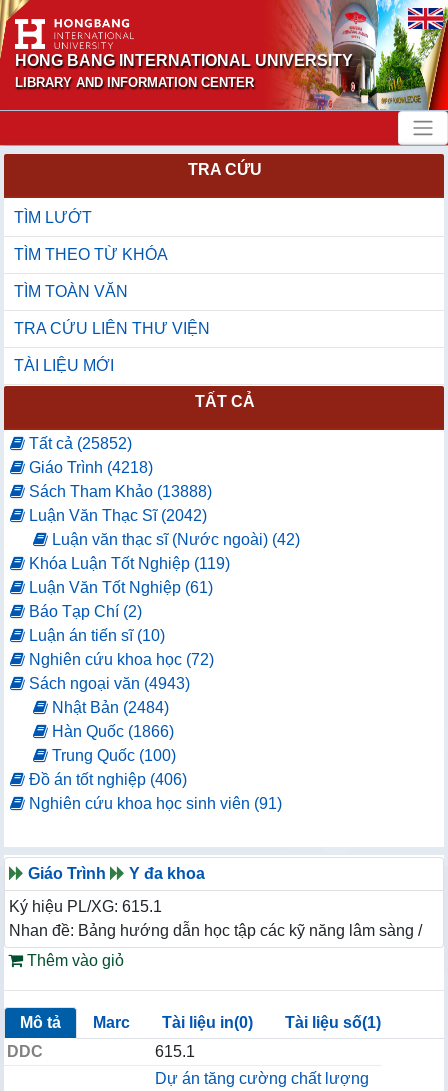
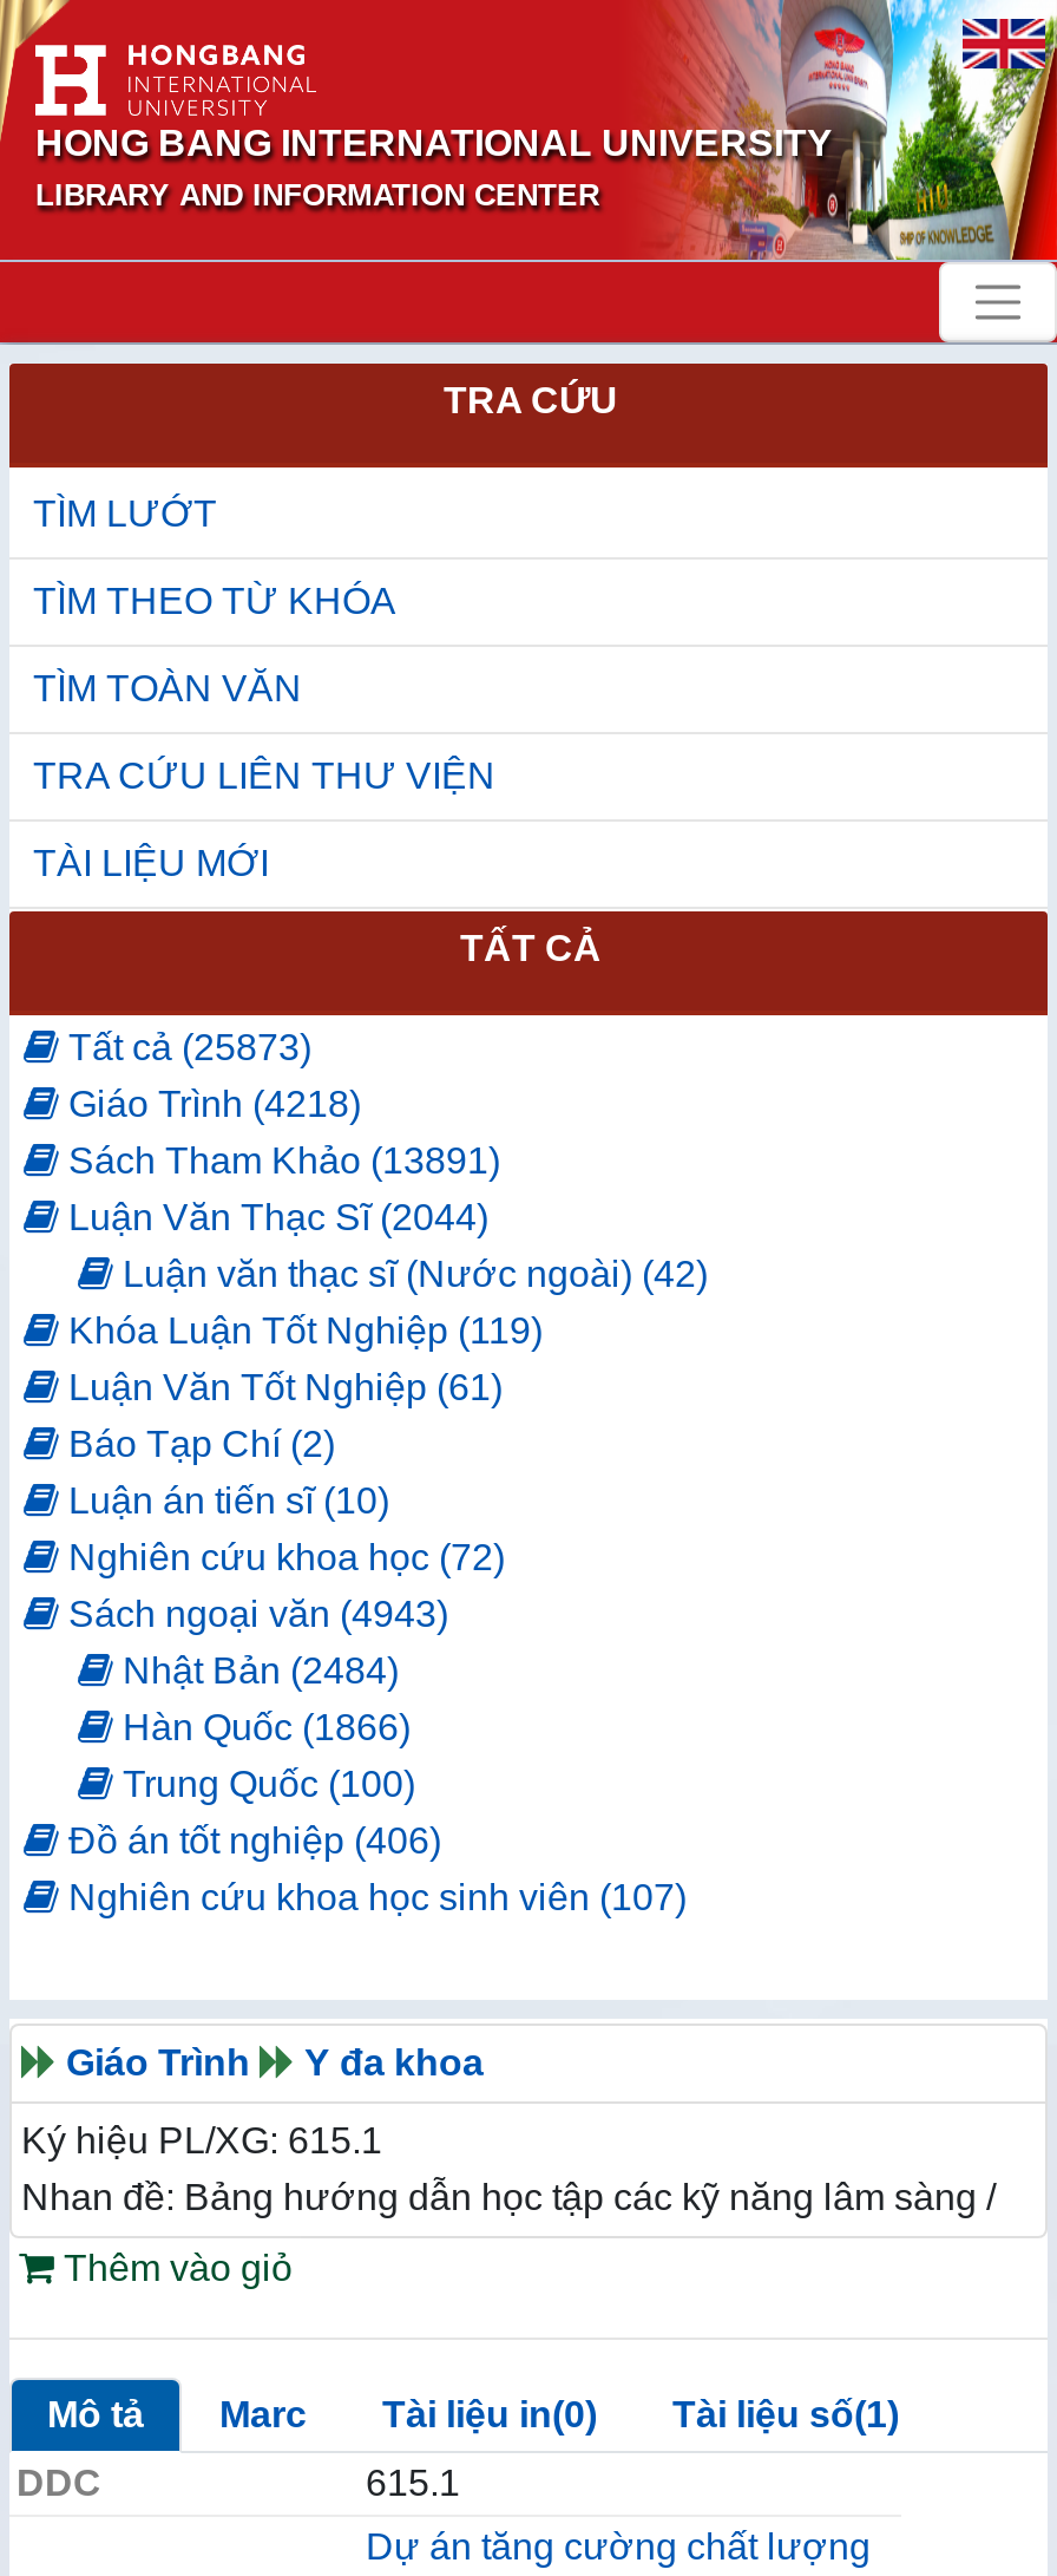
[25,435,132,452] Tất cả (25852) -> [59,1027,311,1067] Tất cả (25873)
[25,483,212,500] Sách Tham Khảo (13888) -> [59,1140,500,1181] Sách Tham Khảo (13891)
[25,507,207,524] Luận Văn Thạc Sĩ (2042) -> [59,1197,488,1237] Luận Văn Thạc Sĩ (2044)
[25,795,282,812] Nghiên cứu khoa học sinh viên (91) -> [59,1877,687,1917] Nghiên cứu khoa học sinh viên (107)

